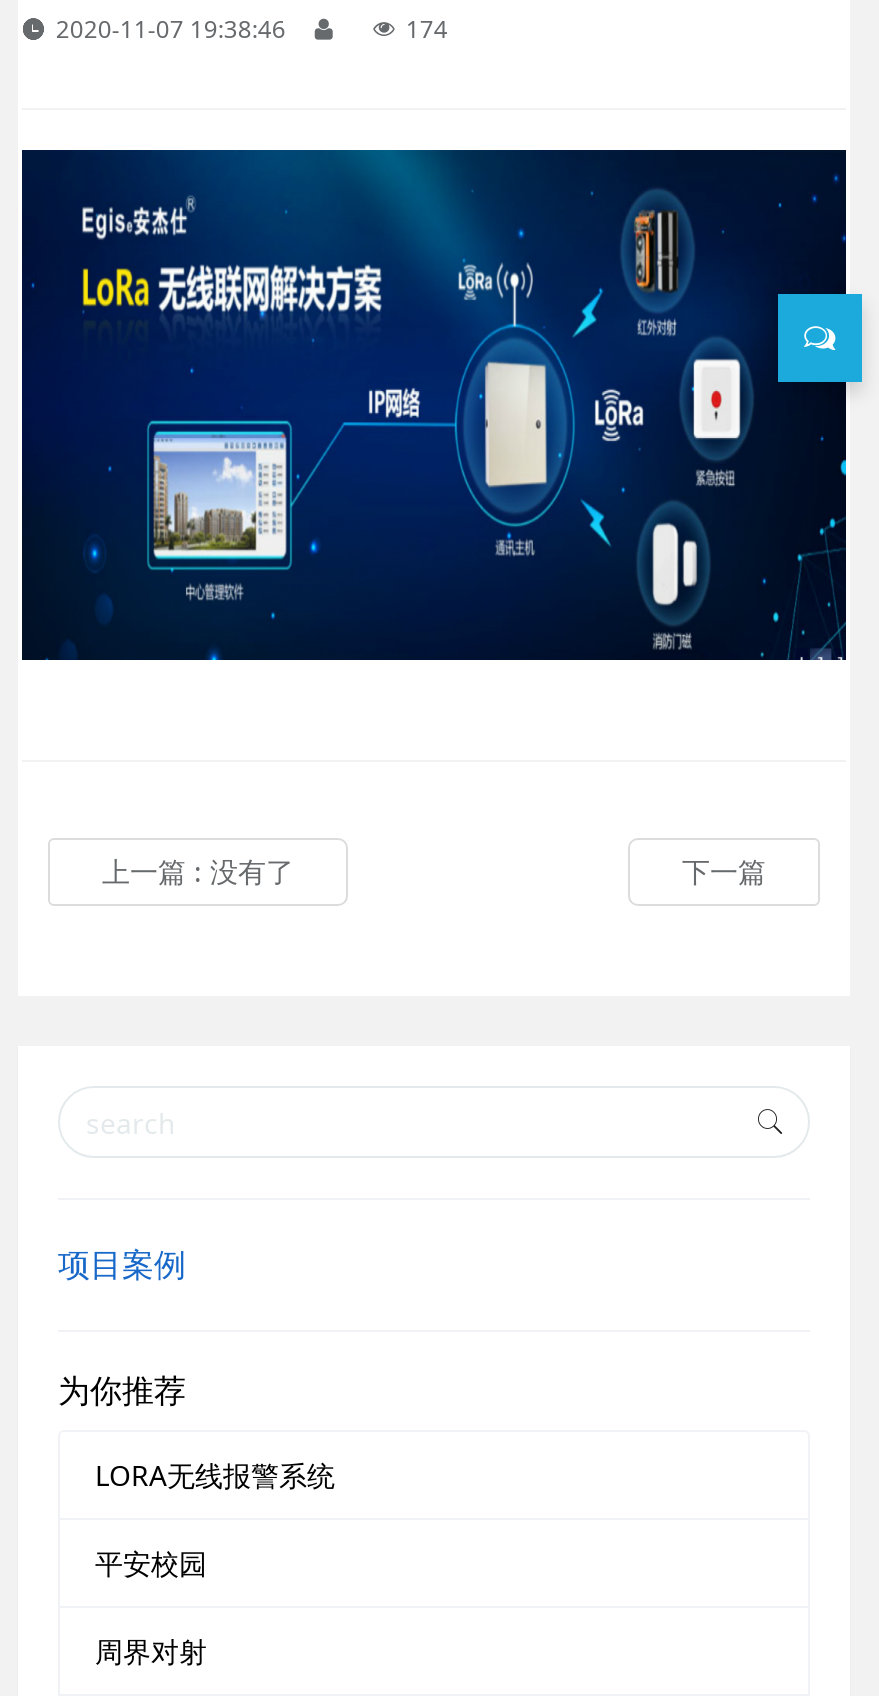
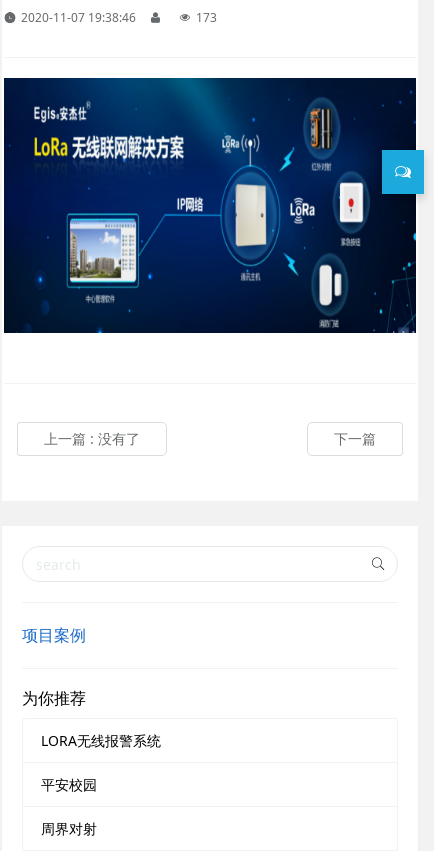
[406,12,448,46] 174 -> [196,9,217,26] 173

